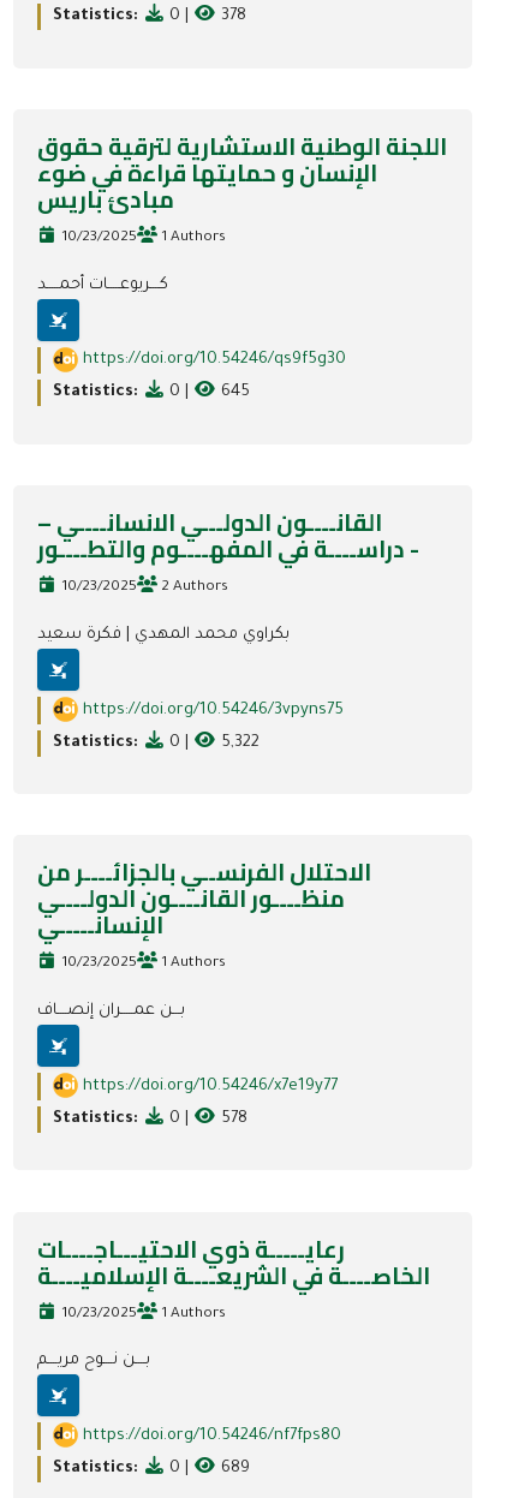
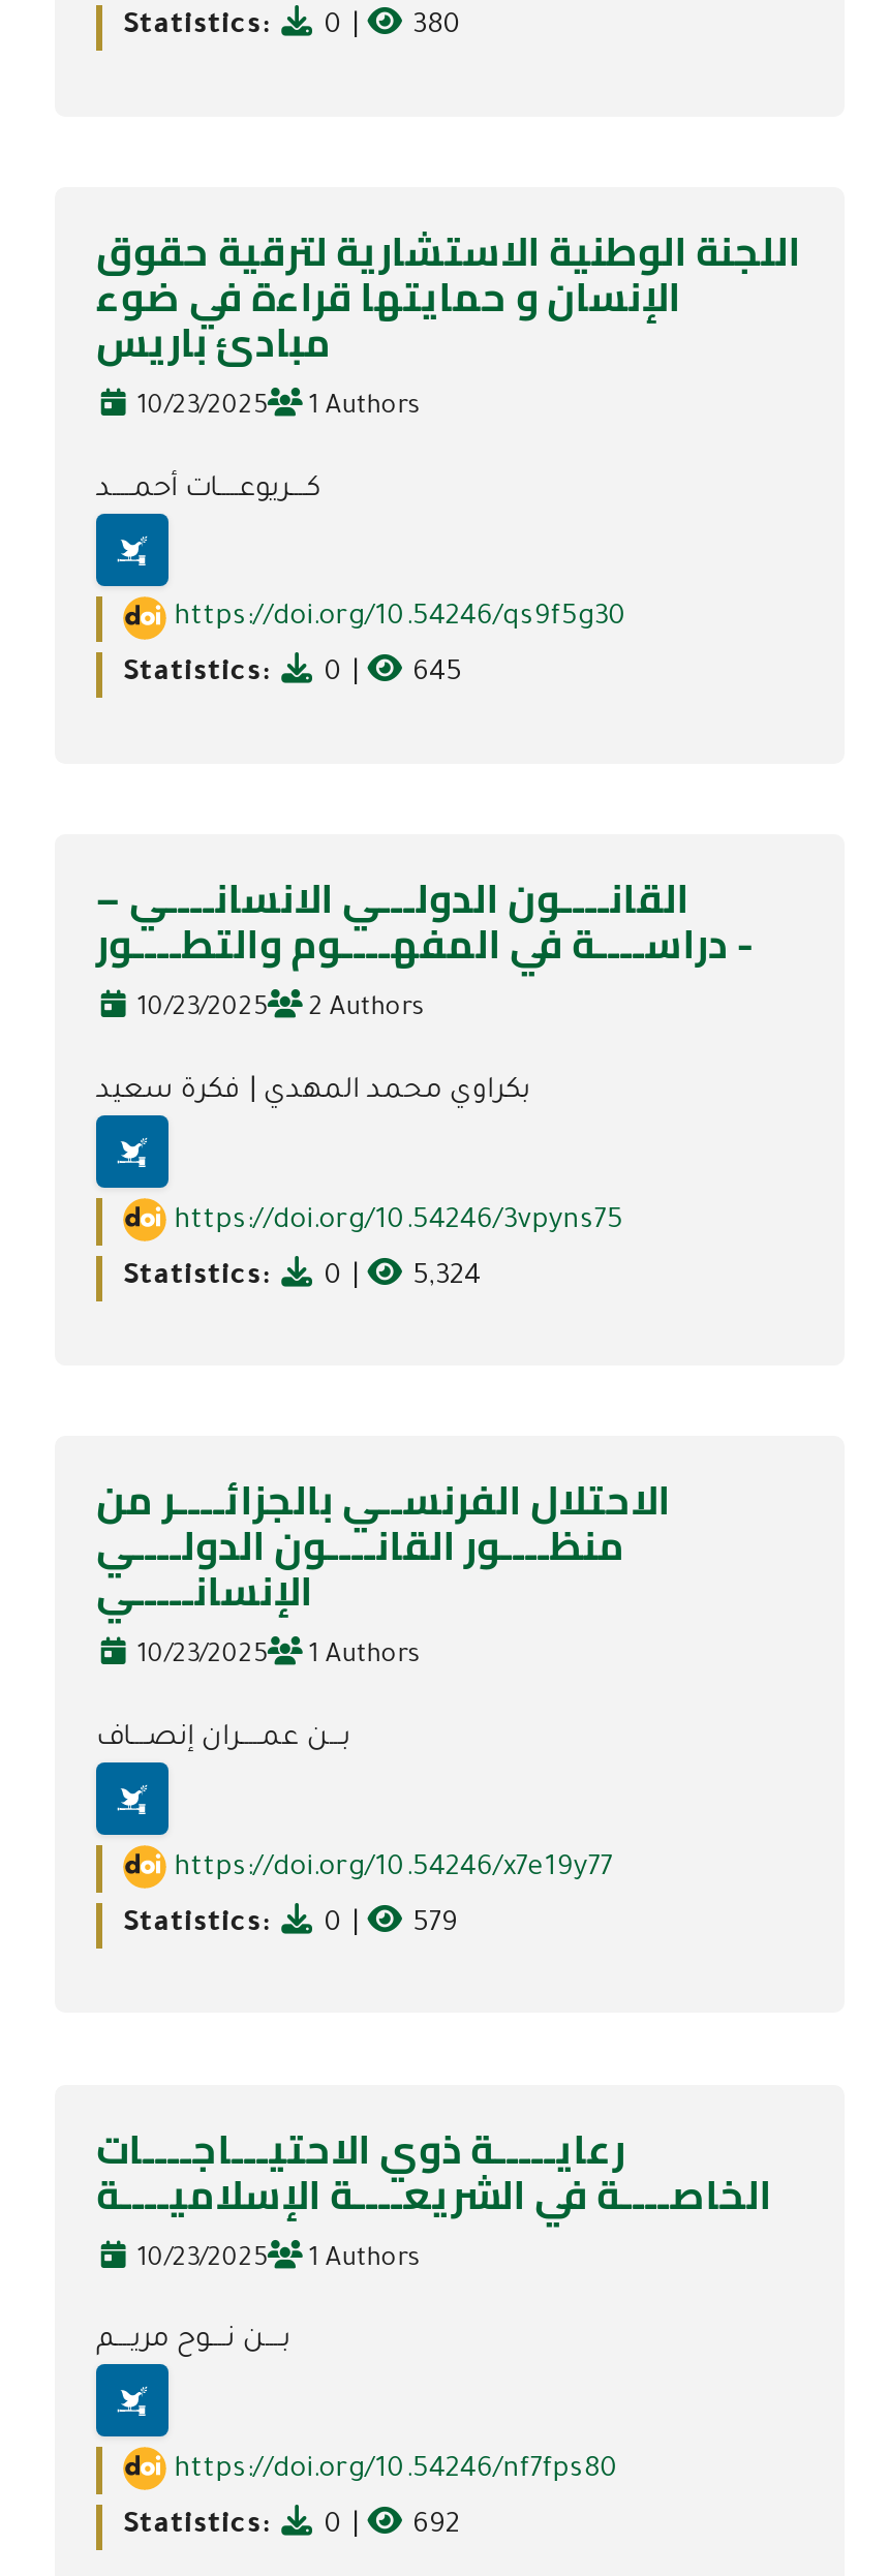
[216,7,246,25] 378 -> [404,12,462,43] 380
[216,734,260,752] 5,322 -> [404,1262,481,1293] 5,324
[216,1110,247,1128] 578 -> [404,1909,458,1940] 579
[216,1460,250,1478] 689 -> [404,2511,460,2543] 692

